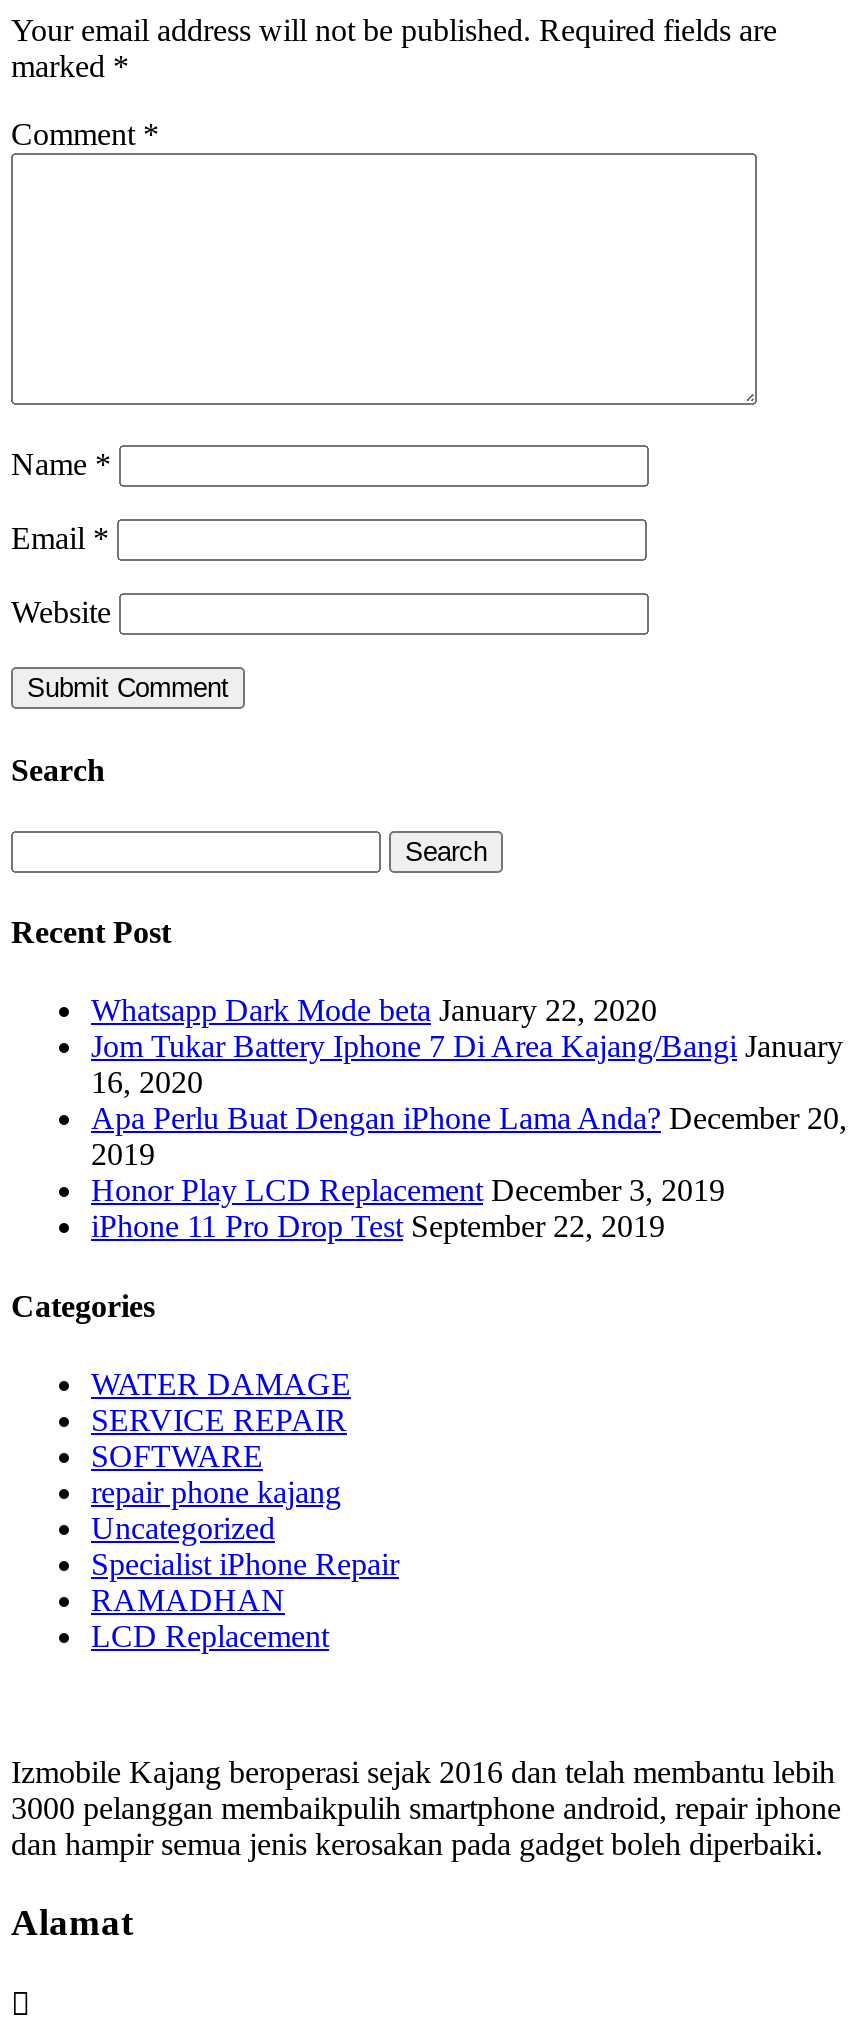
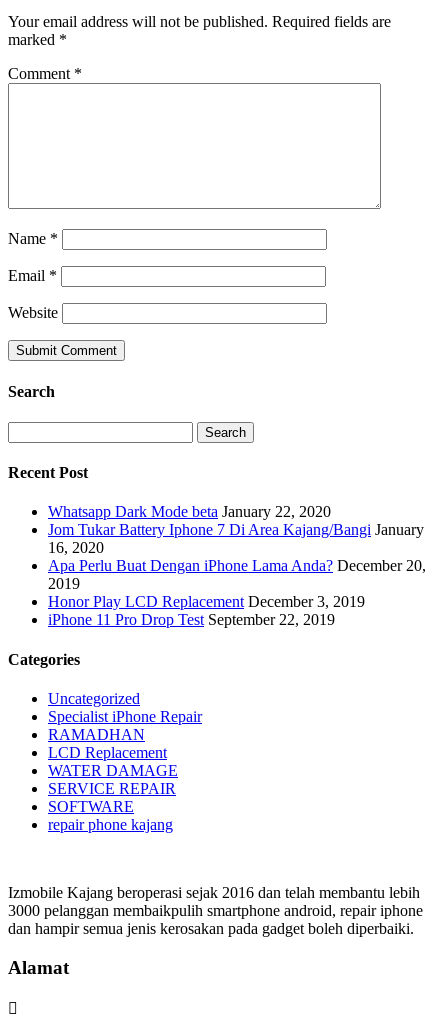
moved [91,1367,351,1509] -> [48,762,178,833]: WATER DAMAGE | SERVICE REPAIR | SOFTWARE | repair phone kajang
moved [91,1511,399,1653] -> [48,690,202,761]: Uncategorized | Specialist iPhone Repair | RAMADHAN | LCD Replacement

